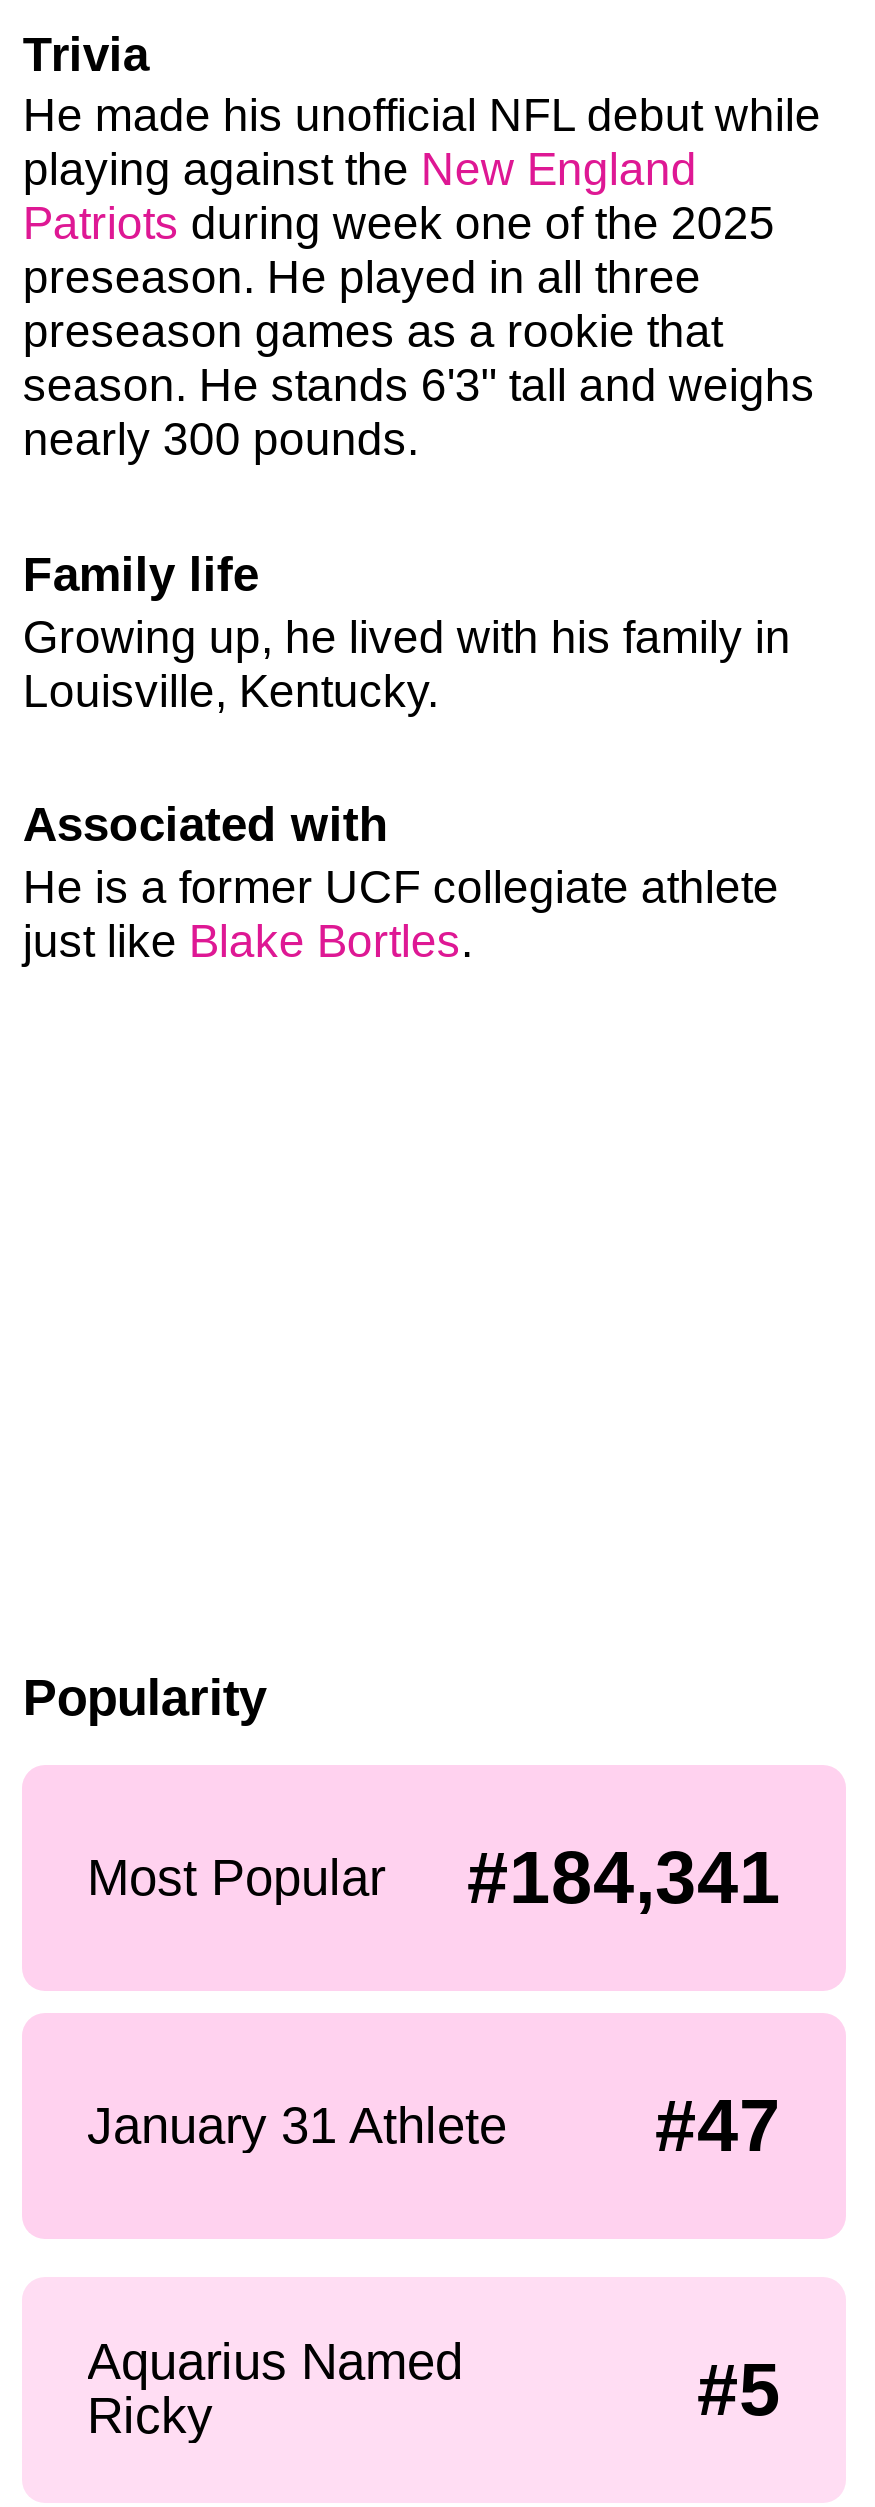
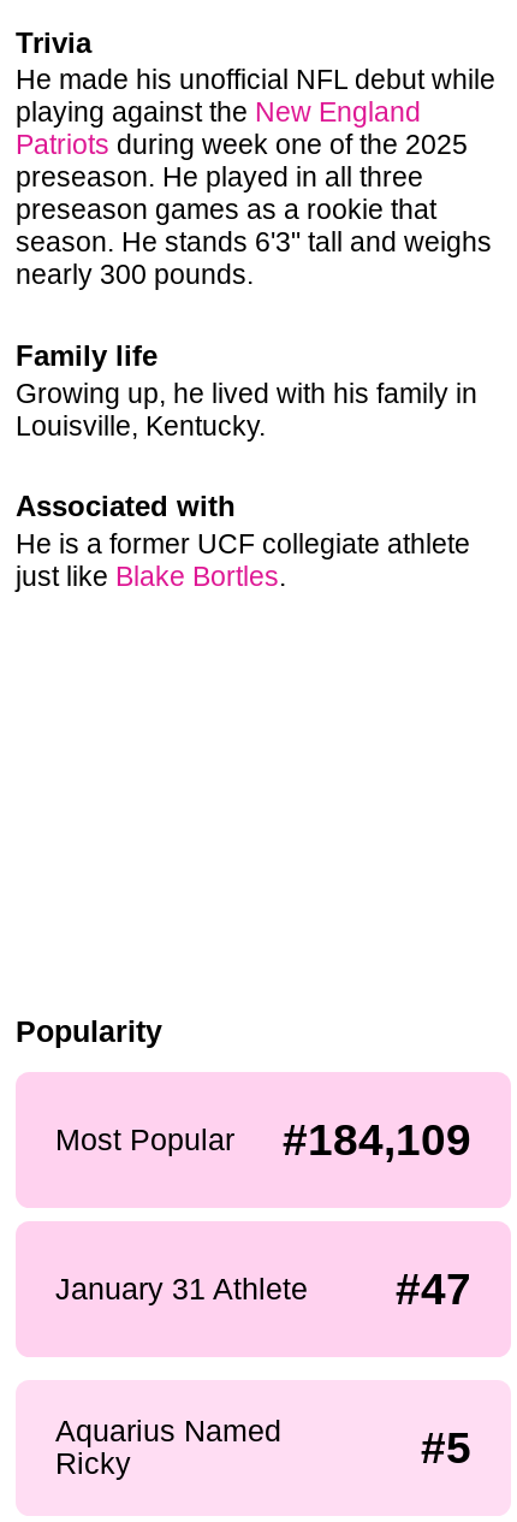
[87,1837,781,1919] Most Popular #184,341 -> [55,1115,472,1165] Most Popular #184,109

